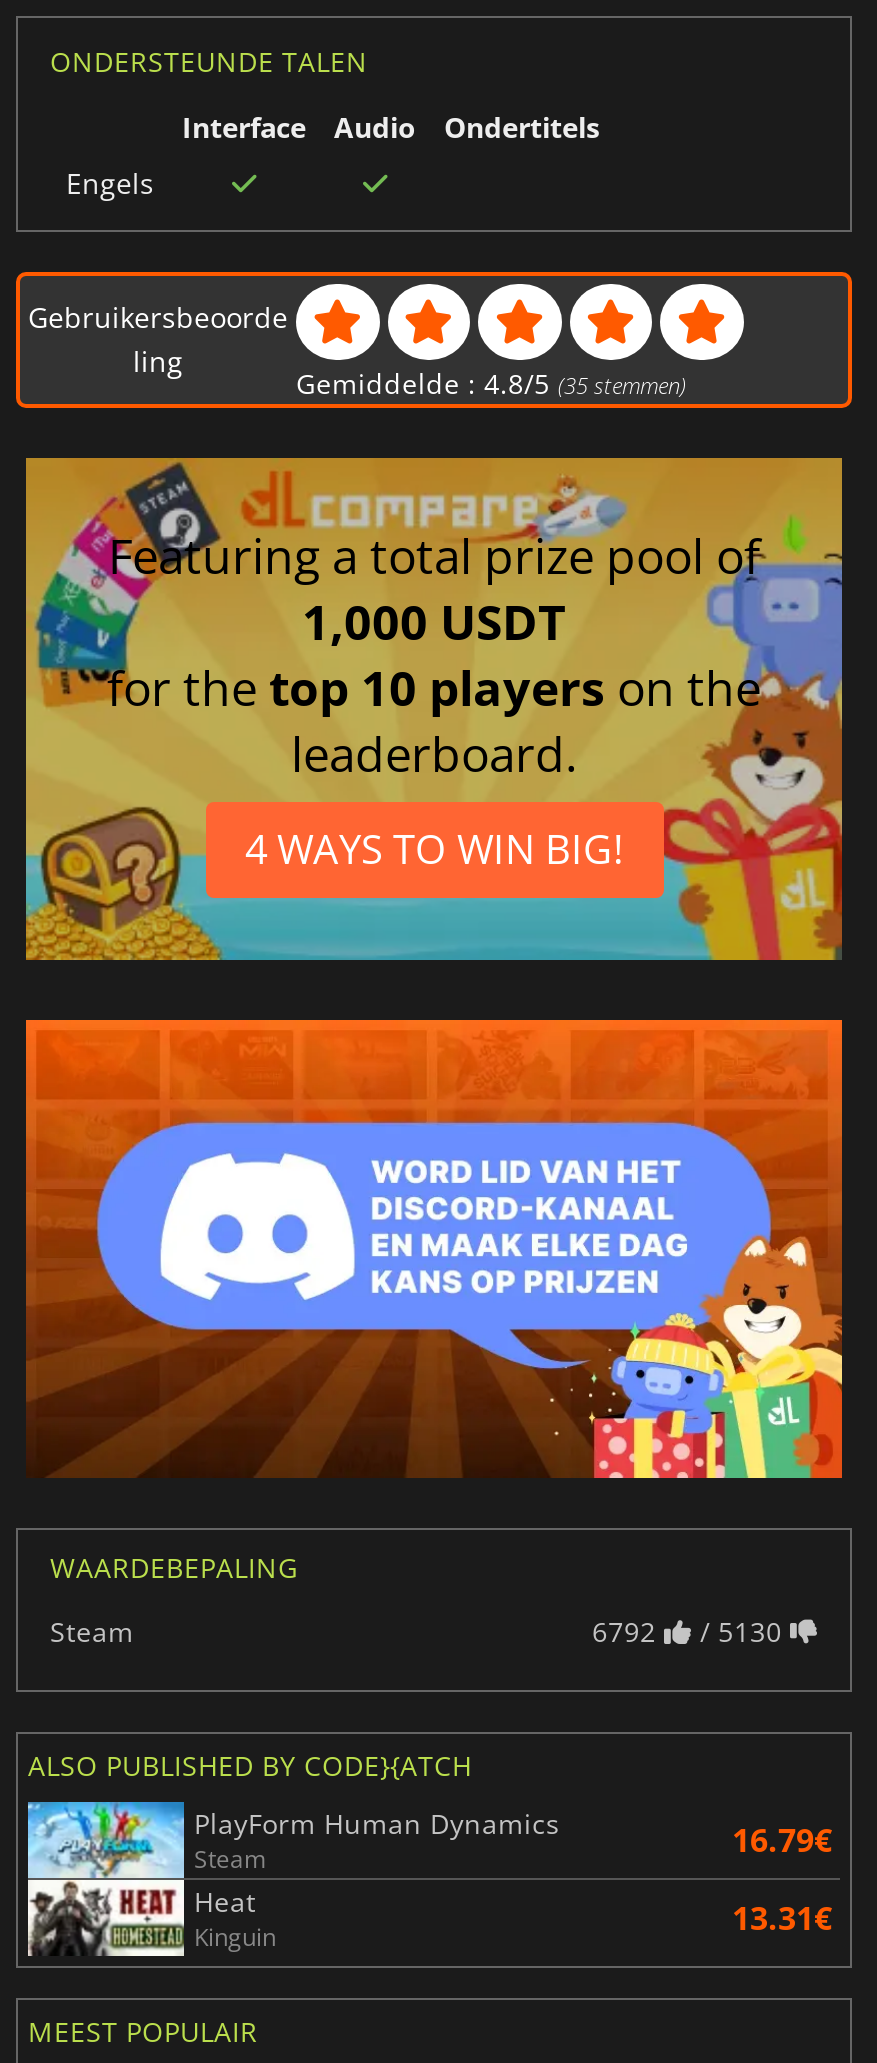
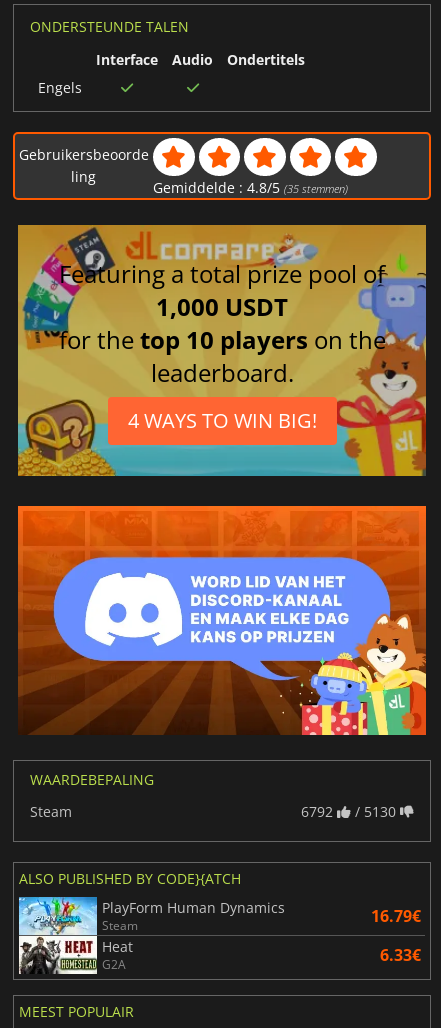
[194,1896,832,1954] Kinguin | 13.31€ -> [102,944,421,973] G2A | 6.33€

